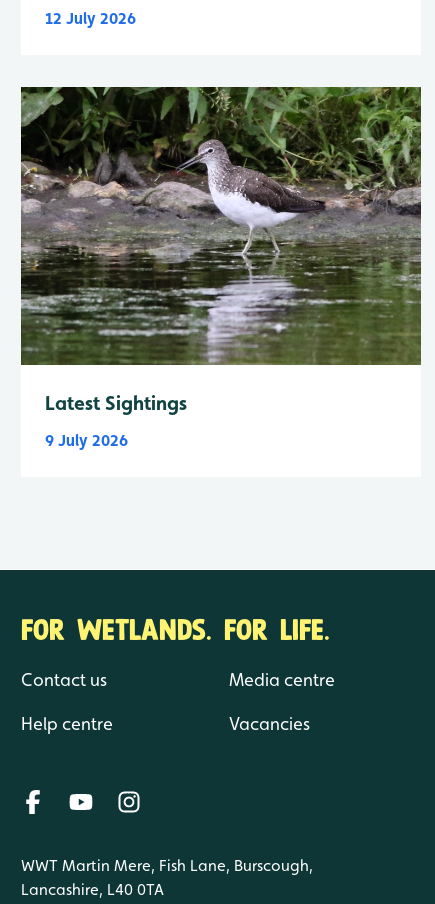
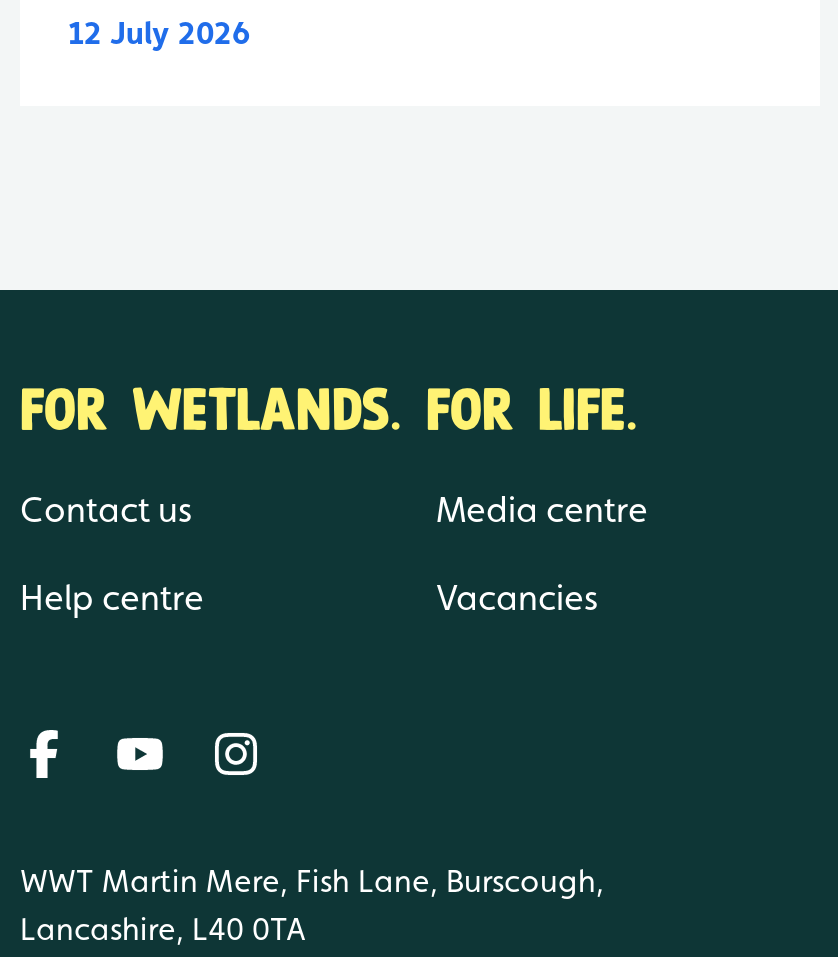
[20,86,422,450] [image] | Latest Sightings | 9 July 2026 -> none

